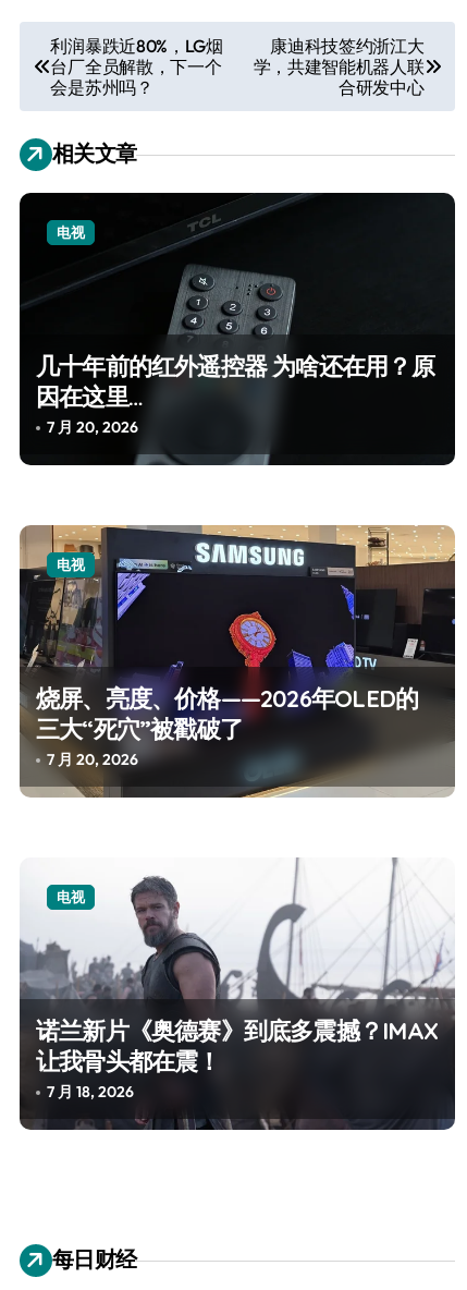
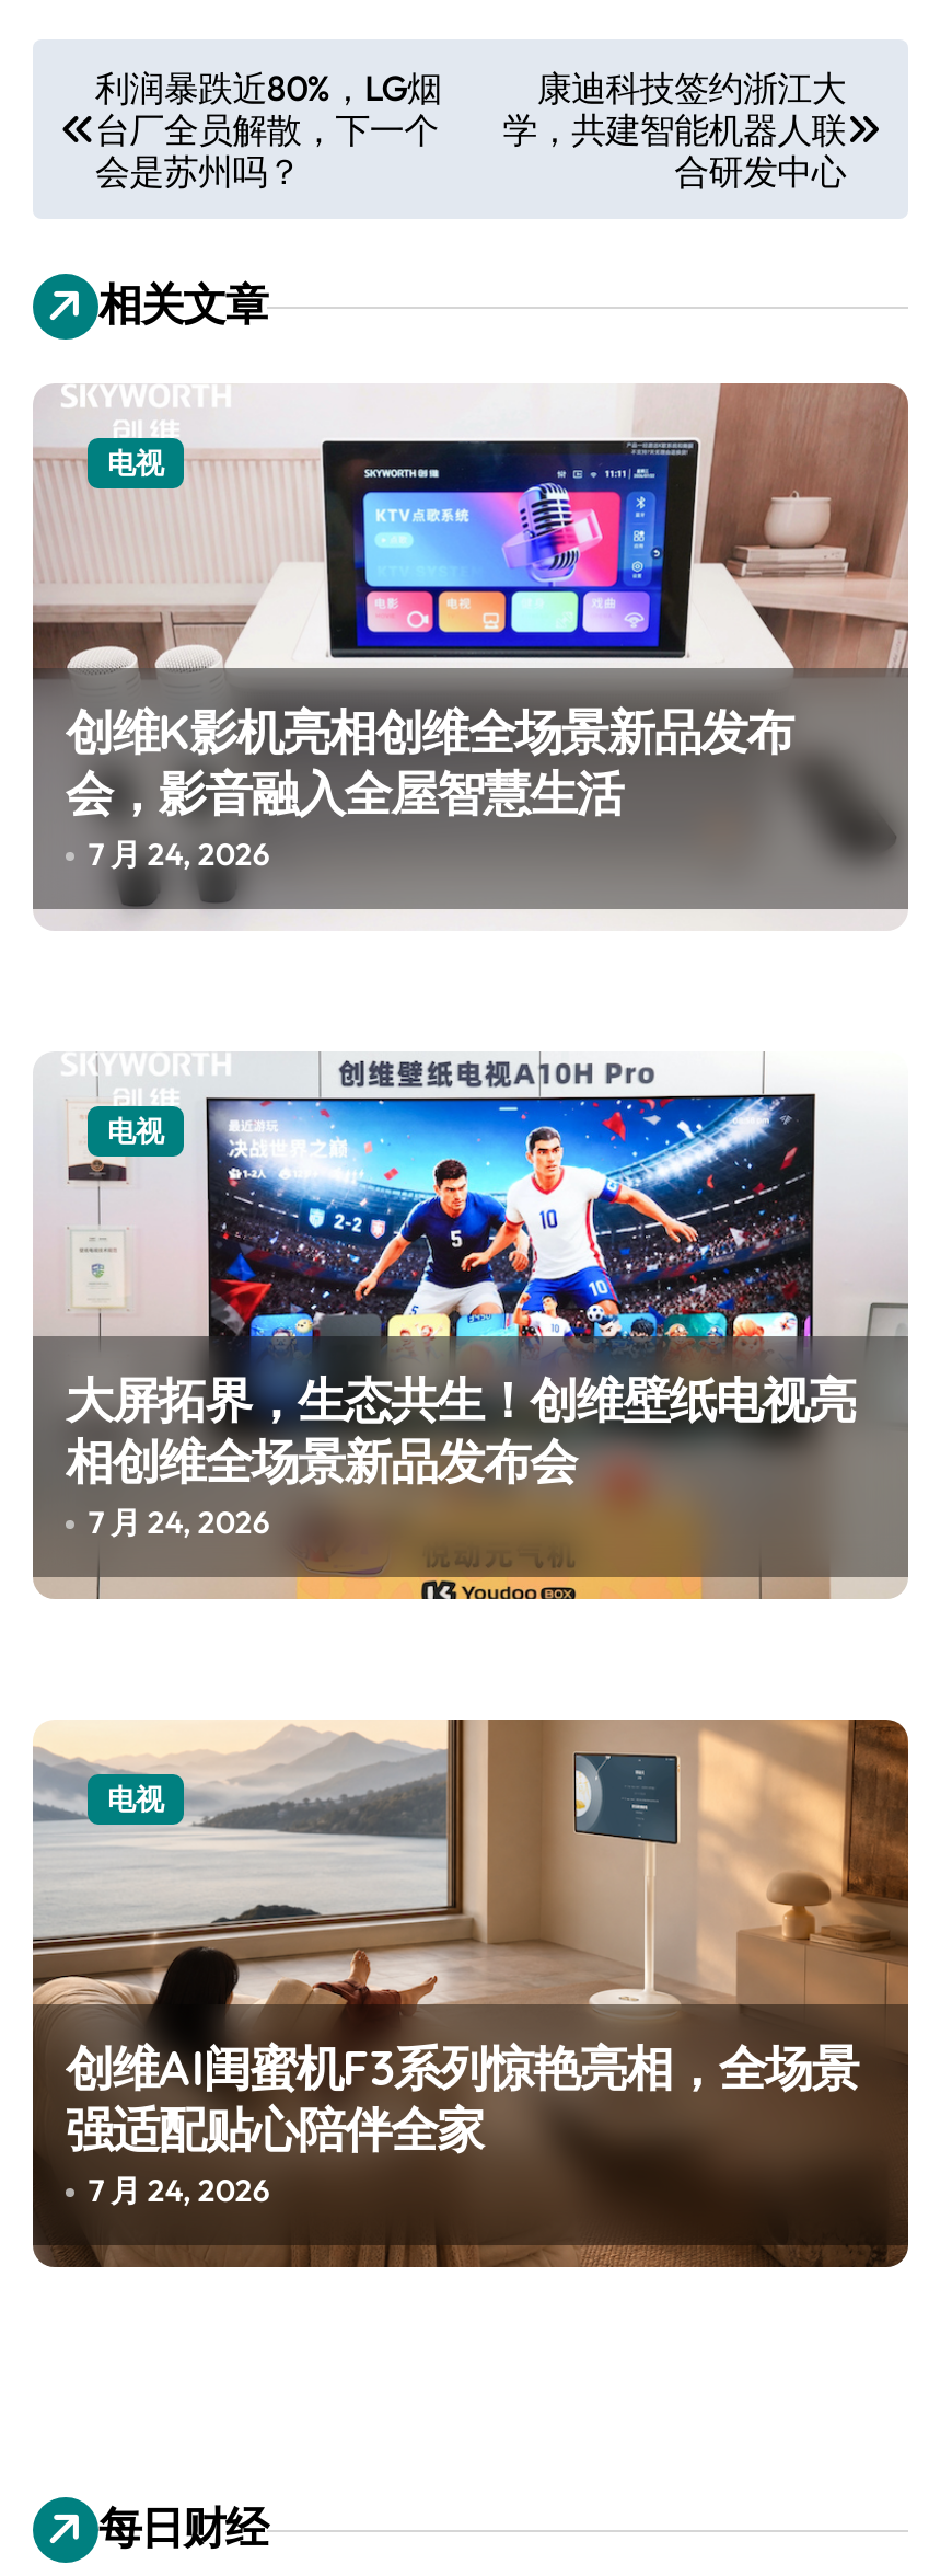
[19,192,456,466] [image] | 几十年前的红外遥控器 为啥还在用？原 | 因在这里… | 7 月 20, 2026 -> [31,381,910,931] [image] | 创维K影机亮相创维全场景新品发布 | 会，影音融入全屋智慧生活 | 7 月 24, 2026
[19,524,456,799] [image] | 烧屏、亮度、价格——2026年OLED的 | 三大“死穴”被戳破了 | 7 月 20, 2026 -> [33,1051,908,1601] [image] | 大屏拓界，生态共生！创维壁纸电视亮 | 相创维全场景新品发布会 | 7 月 24, 2026
[19,857,455,1102] [image] | 诺兰新片《奥德赛》到底多震撼？IMAX | 让我骨头都在震！ | 7 月 18, 2026 -> [31,1717,910,2211] [image] | 创维AI闺蜜机F3系列惊艳亮相，全场景 | 强适配贴心陪伴全家 | 7 月 24, 2026

